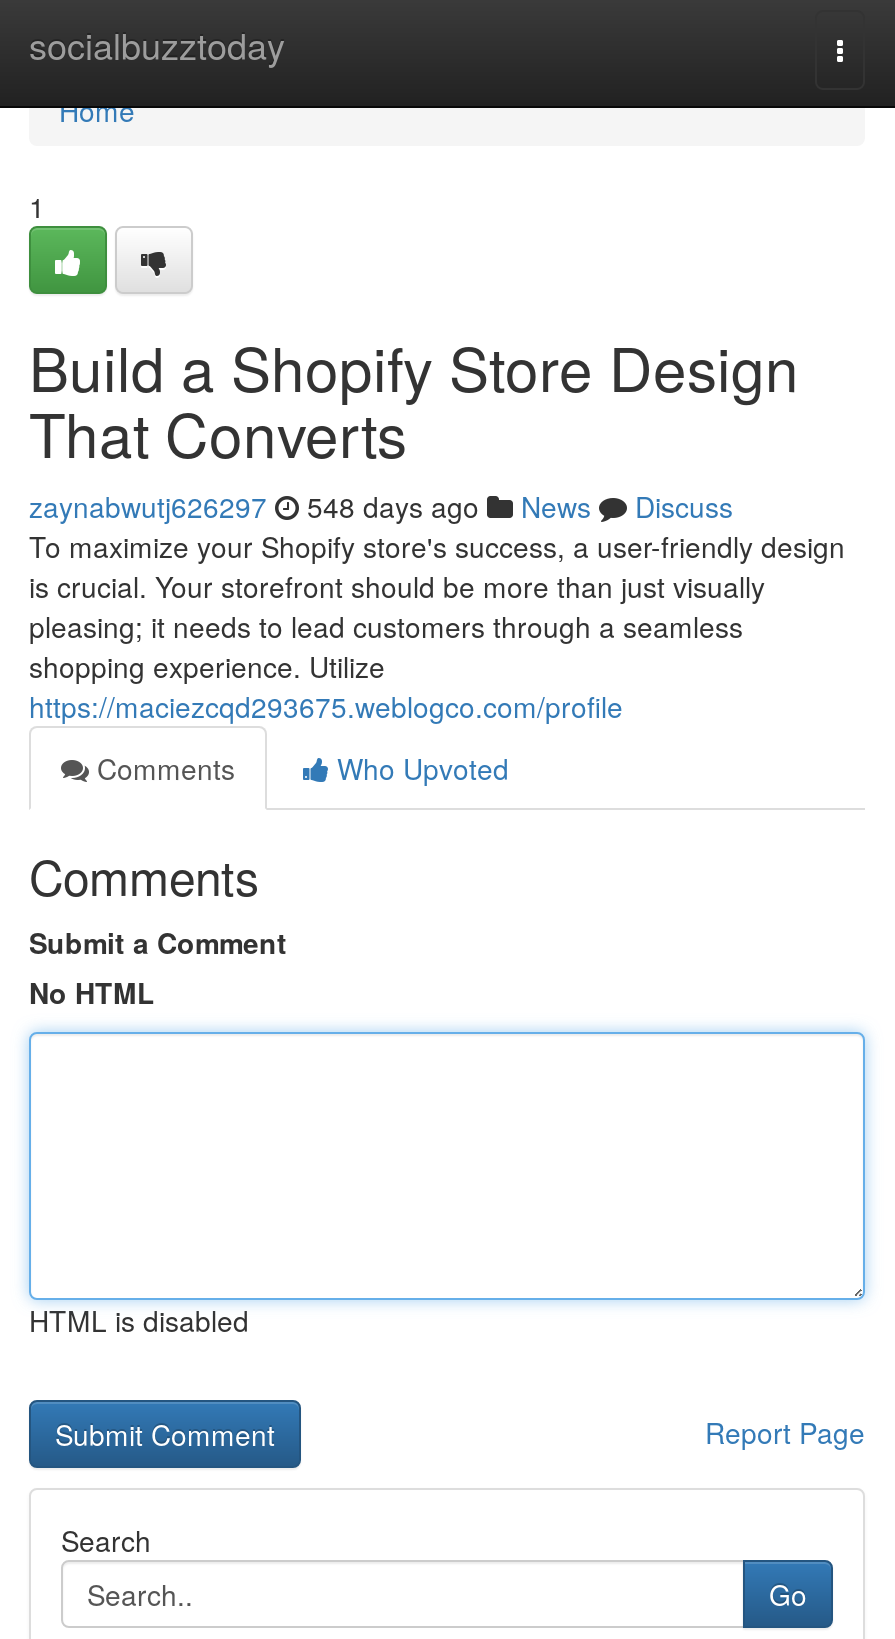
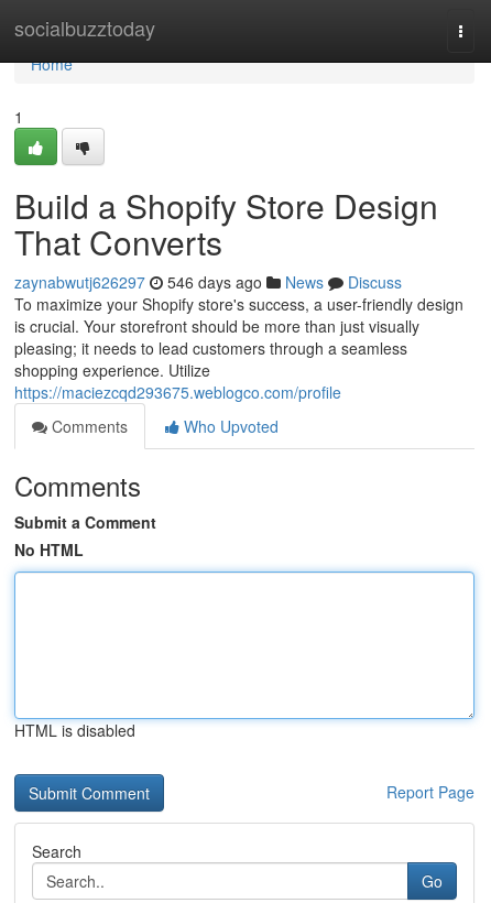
[29,486,733,526] zaynabwutj626297 548 days ago News Discuss -> [14,271,402,293] zaynabwutj626297 546 days ago News Discuss

